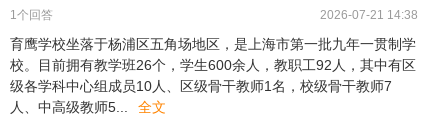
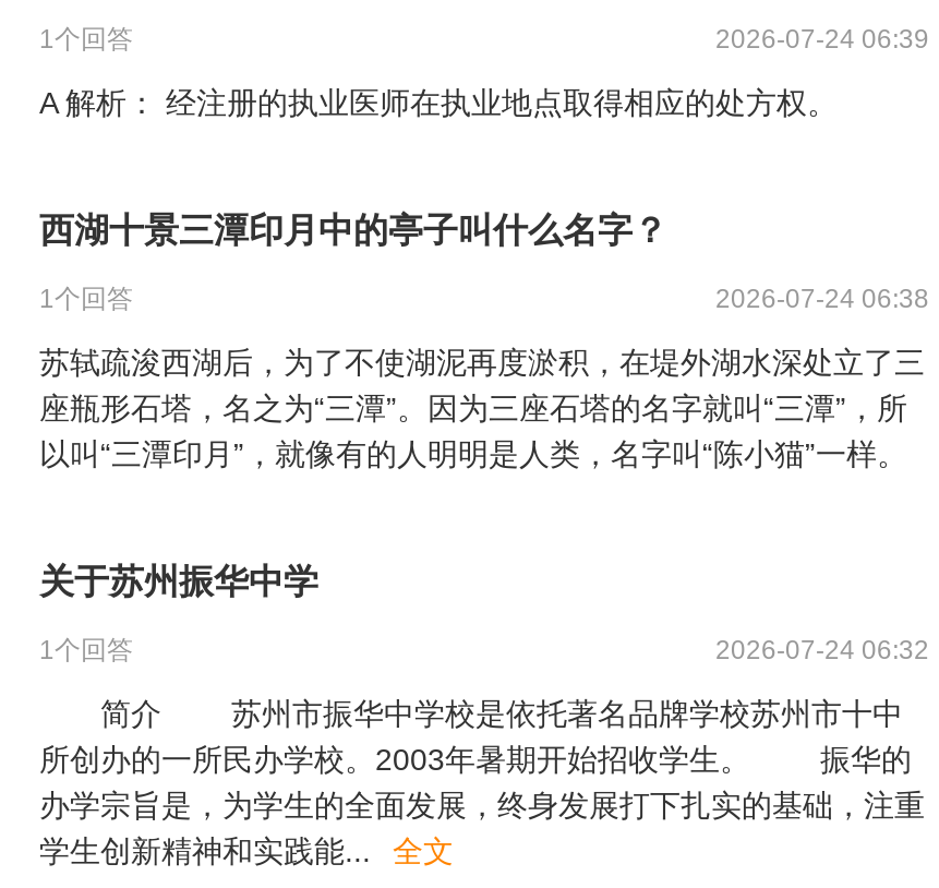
[10,8,418,115] 2026-07-21 14:38 | 育鹰学校坐落于杨浦区五角场地区，是上海市第一批九年一贯制学 | 校。目前拥有教学班26个，学生600余人，教职工92人，其中有区 | 级各学科中心组成员10人、区级骨干教师1名，校级骨干教师7 | 人、中高级教师5... -> [39,24,929,868] 2026-07-24 06:39 | A 解析： 经注册的执业医师在执业地点取得相应的处方权。 | 西湖十景三潭印月中的亭子叫什么名字？ | 1个回答 | 2026-07-24 06:38 | 苏轼疏浚西湖后，为了不使湖泥再度淤积，在堤外湖水深处立了三 | 座瓶形石塔，名之为“三潭”。因为三座石塔的名字就叫“三潭”，所 | 以叫“三潭印月”，就像有的人明明是人类，名字叫“陈小猫”一样。 | 关于苏州振华中学 | 1个回答 | 2026-07-24 06:32 | 简介 苏州市振华中学校是依托著名品牌学校苏州市十中 | 所创办的一所民办学校。2003年暑期开始招收学生。 振华的 | 办学宗旨是，为学生的全面发展，终身发展打下扎实的基础，注重 | 学生创新精神和实践能...

